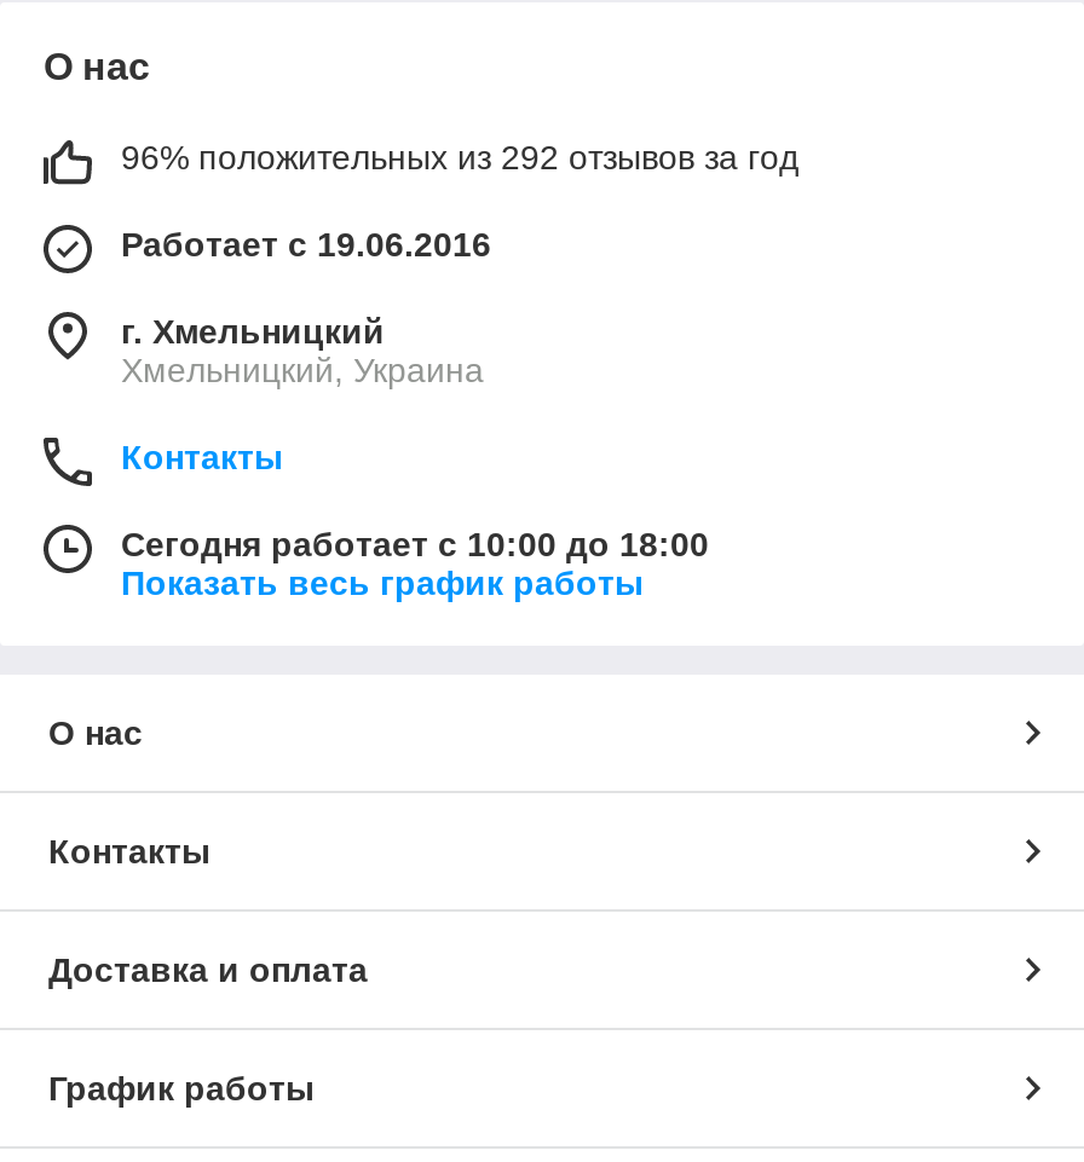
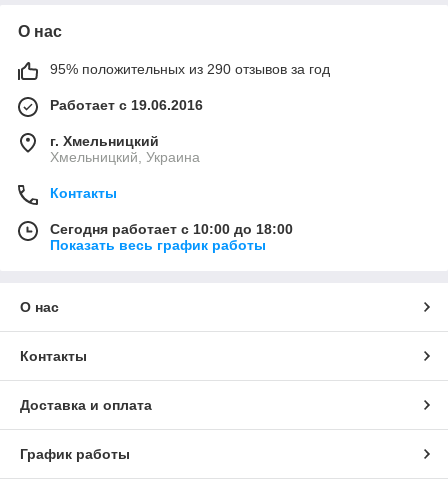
[121,138,798,177] 96% положительных из 292 отзывов за год -> [50,61,330,77] 95% положительных из 290 отзывов за год

